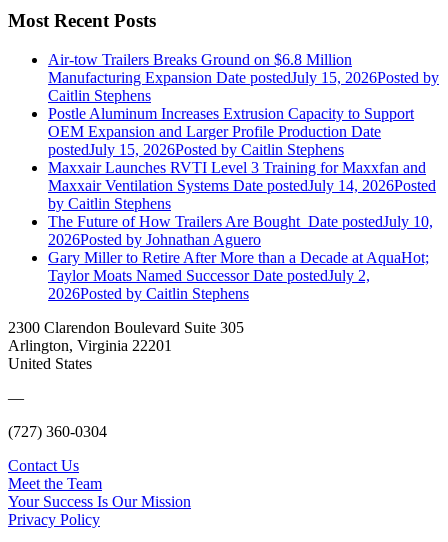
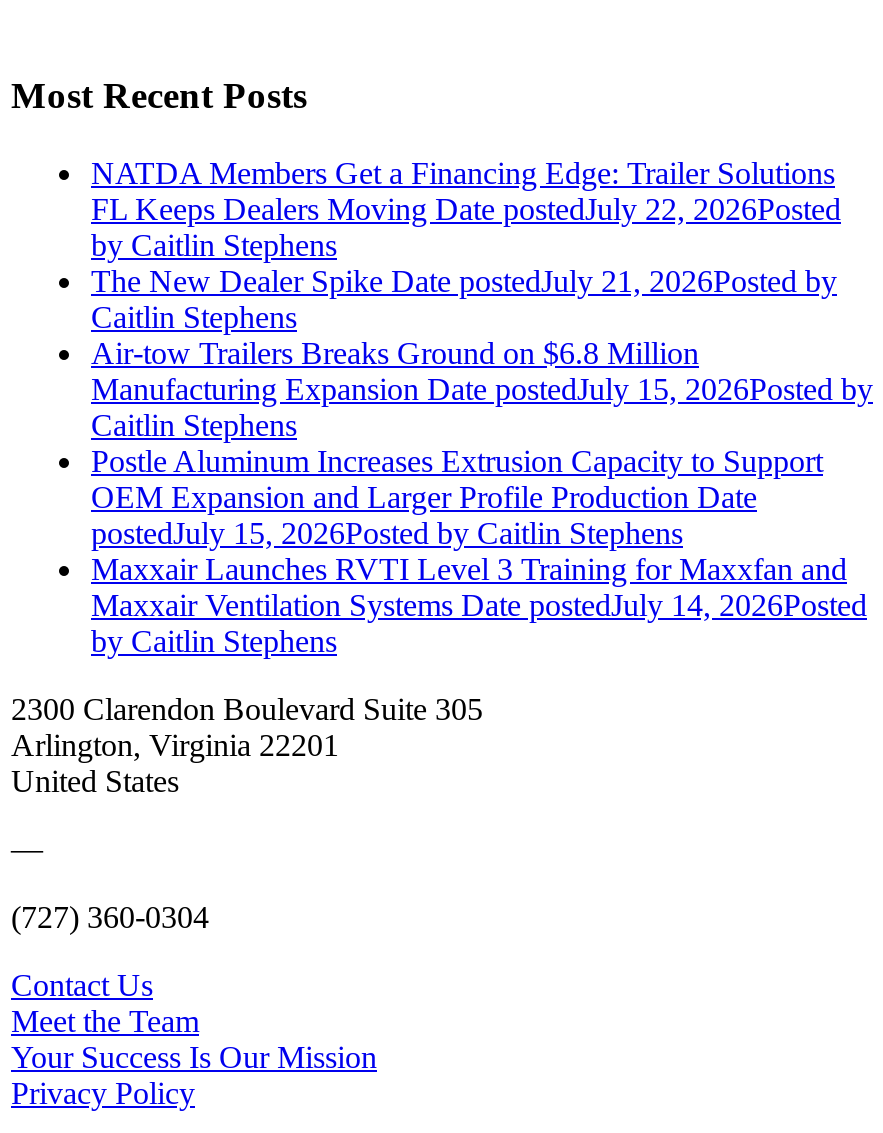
none -> [91,156,841,334] NATDA Members Get a Financing Edge: Trailer Solutions | FL Keeps Dealers Moving Date postedJuly 22, 2026Posted | by Caitlin Stephens | The New Dealer Spike Date postedJuly 21, 2026Posted by | Caitlin Stephens
moved [48,51,439,212] -> [91,336,873,658]: Air-tow Trailers Breaks Ground on $6.8 Million | Manufacturing Expansion Date postedJuly 15, 2026Posted by | Caitlin Stephens | ... | Maxxair Ventilation Systems Date postedJuly 14, 2026Posted | by Caitlin Stephens
[48,213,433,302] The Future of How Trailers Are Bought Date postedJuly 10, | 2026Posted by Johnathan Aguero | Gary Miller to Retire After More than a Decade at AquaHot; | Taylor Moats Named Successor Date postedJuly 2, | 2026Posted by Caitlin Stephens -> none

